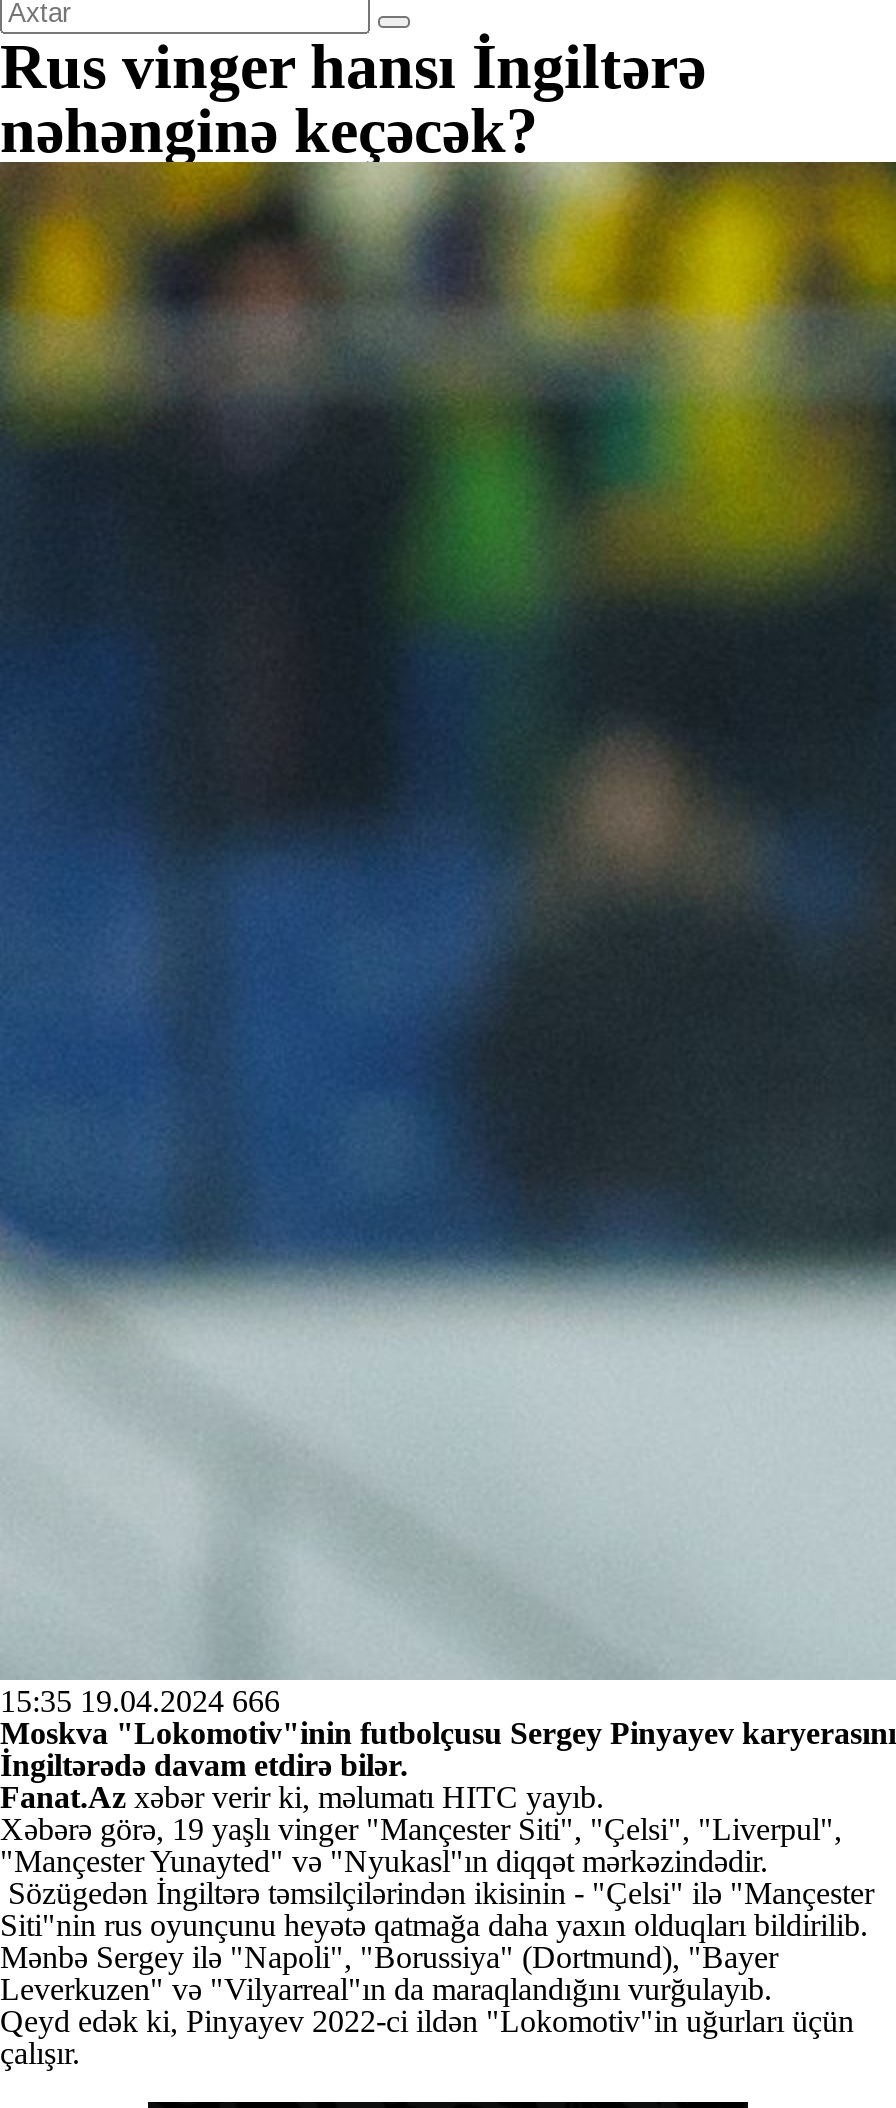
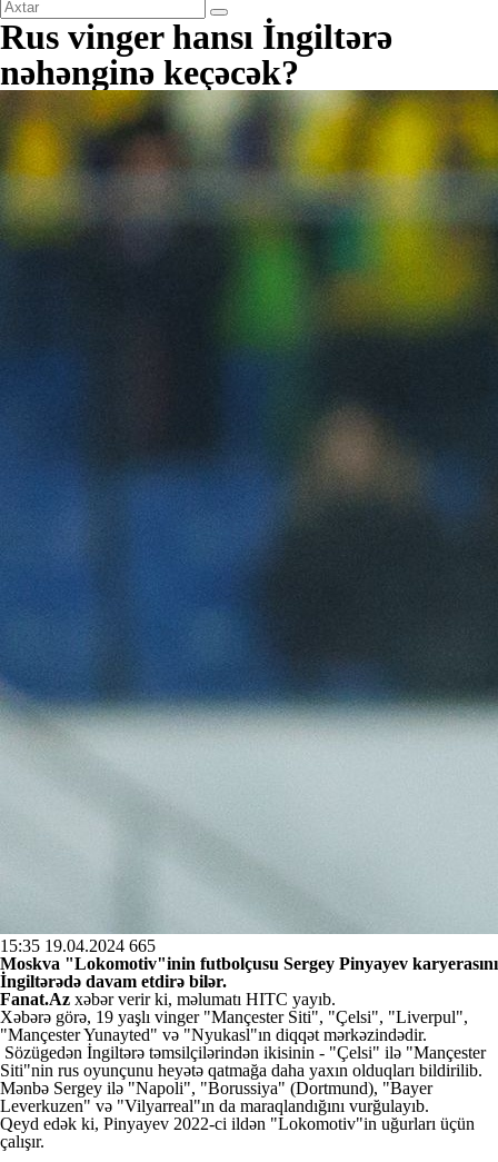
[0,1684,280,1718] 15:35 19.04.2024 666 -> [0,936,156,955] 15:35 19.04.2024 665

